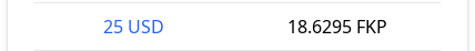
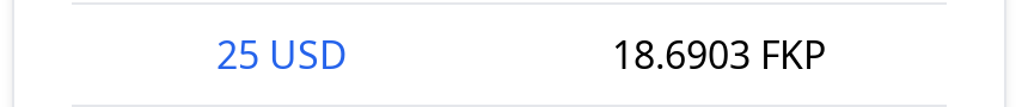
[287,14,387,39] 18.6295 FKP -> [612,29,827,81] 18.6903 FKP

